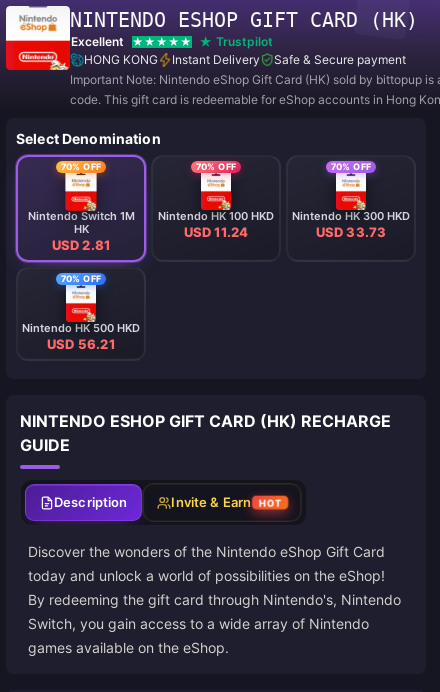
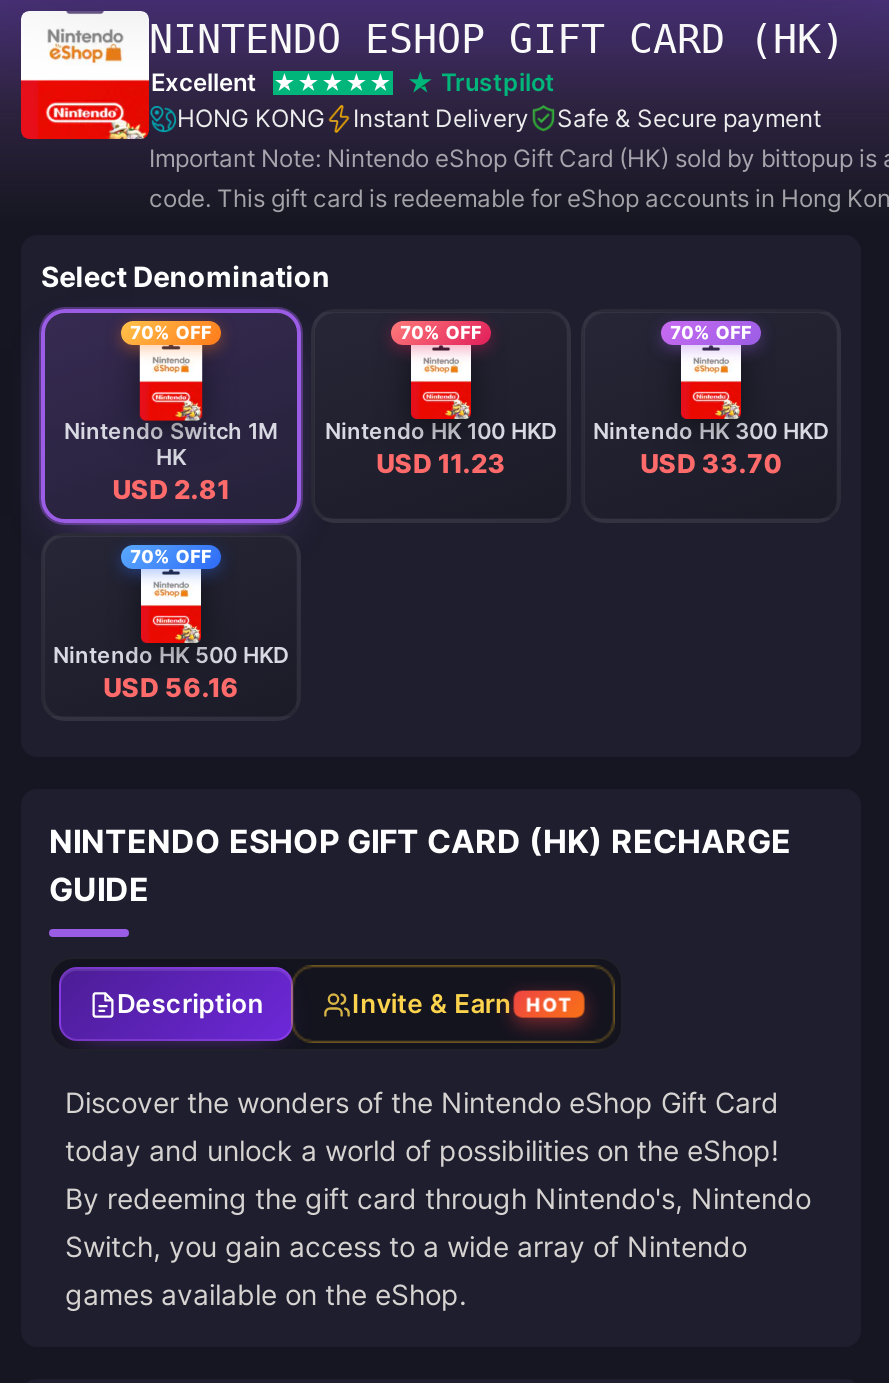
[184,223,248,239] USD 11.24 -> [376,446,506,478] USD 11.23
[316,223,386,239] USD 33.73 -> [640,446,782,478] USD 33.70
[47,335,115,351] USD 56.21 -> [103,670,239,702] USD 56.16

